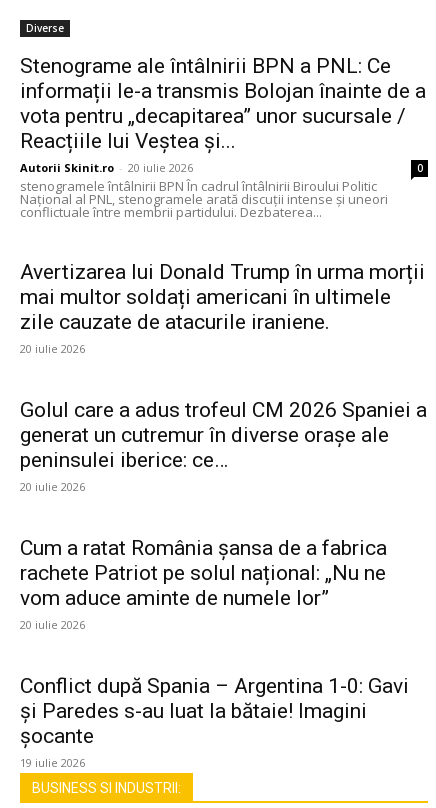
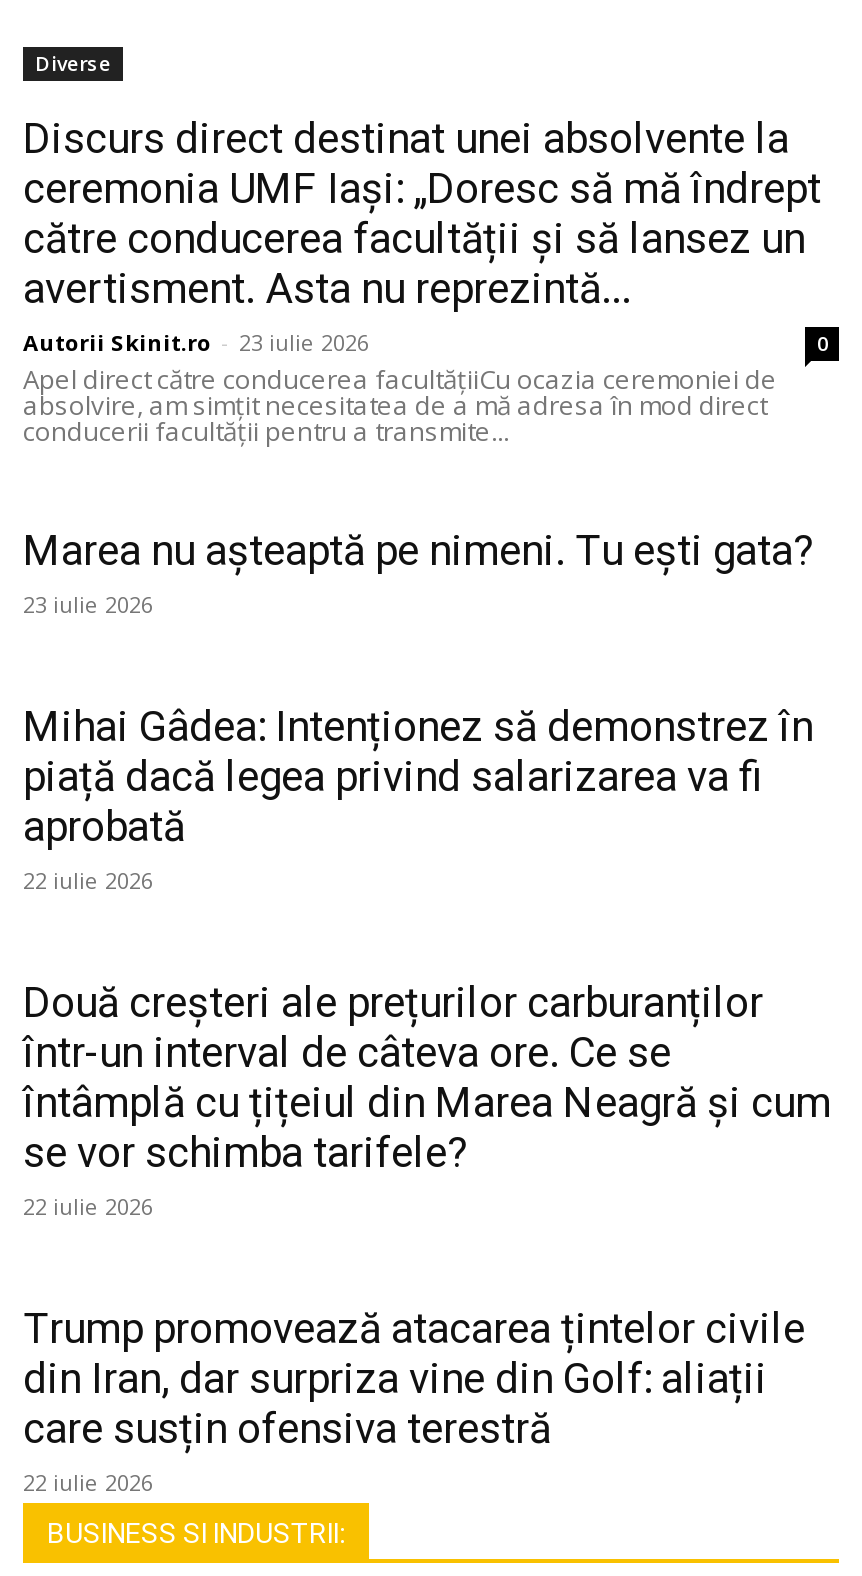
[20,54,426,175] Stenograme ale întâlnirii BPN a PNL: Ce | informații le-a transmis Bolojan înainte de a | vota pentru „decapitarea” unor sucursale / | Reacțiile lui Veștea și... | Autorii Skinit.ro - 20 iulie 2026 -> [23,115,821,357] Discurs direct destinat unei absolvente la | ceremonia UMF Iași: „Doresc să mă îndrept | către conducerea facultății și să lansez un | avertisment. Asta nu reprezintă... | Autorii Skinit.ro - 23 iulie 2026
[20,177,388,221] stenogramele întâlnirii BPN În cadrul întâlnirii Biroului Politic | Național al PNL, stenogramele arată discuții intense și uneori | conflictuale între membrii partidului. Dezbaterea... -> [23,361,777,449] Apel direct către conducerea facultățiiCu ocazia ceremoniei de | absolvire, am simțit necesitatea de a mă adresa în mod direct | conducerii facultății pentru a transmite...
[20,260,425,356] Avertizarea lui Donald Trump în urma morții | mai multor soldați americani în ultimele | zile cauzate de atacurile iraniene. | 20 iulie 2026 -> [23,527,813,619] Marea nu așteaptă pe nimeni. Tu ești gata? | 23 iulie 2026
[20,398,427,494] Golul care a adus trofeul CM 2026 Spaniei a | generat un cutremur în diverse orașe ale | peninsulei iberice: ce… | 20 iulie 2026 -> [23,703,813,895] Mihai Gâdea: Intenționez să demonstrez în | piață dacă legea privind salarizarea va fi | aprobată | 22 iulie 2026
[20,536,387,632] Cum a ratat România șansa de a fabrica | rachete Patriot pe solul național: „Nu ne | vom aduce aminte de numele lor” | 20 iulie 2026 -> [23,979,831,1221] Două creșteri ale prețurilor carburanților | într-un interval de câteva ore. Ce se | întâmplă cu țițeiul din Marea Neagră și cum | se vor schimba tarifele? | 22 iulie 2026
[20,674,409,770] Conflict după Spania – Argentina 1-0: Gavi | și Paredes s-au luat la bătaie! Imagini | șocante | 19 iulie 2026 -> [23,1305,805,1497] Trump promovează atacarea țintelor civile | din Iran, dar surpriza vine din Golf: aliații | care susțin ofensiva terestră | 22 iulie 2026

